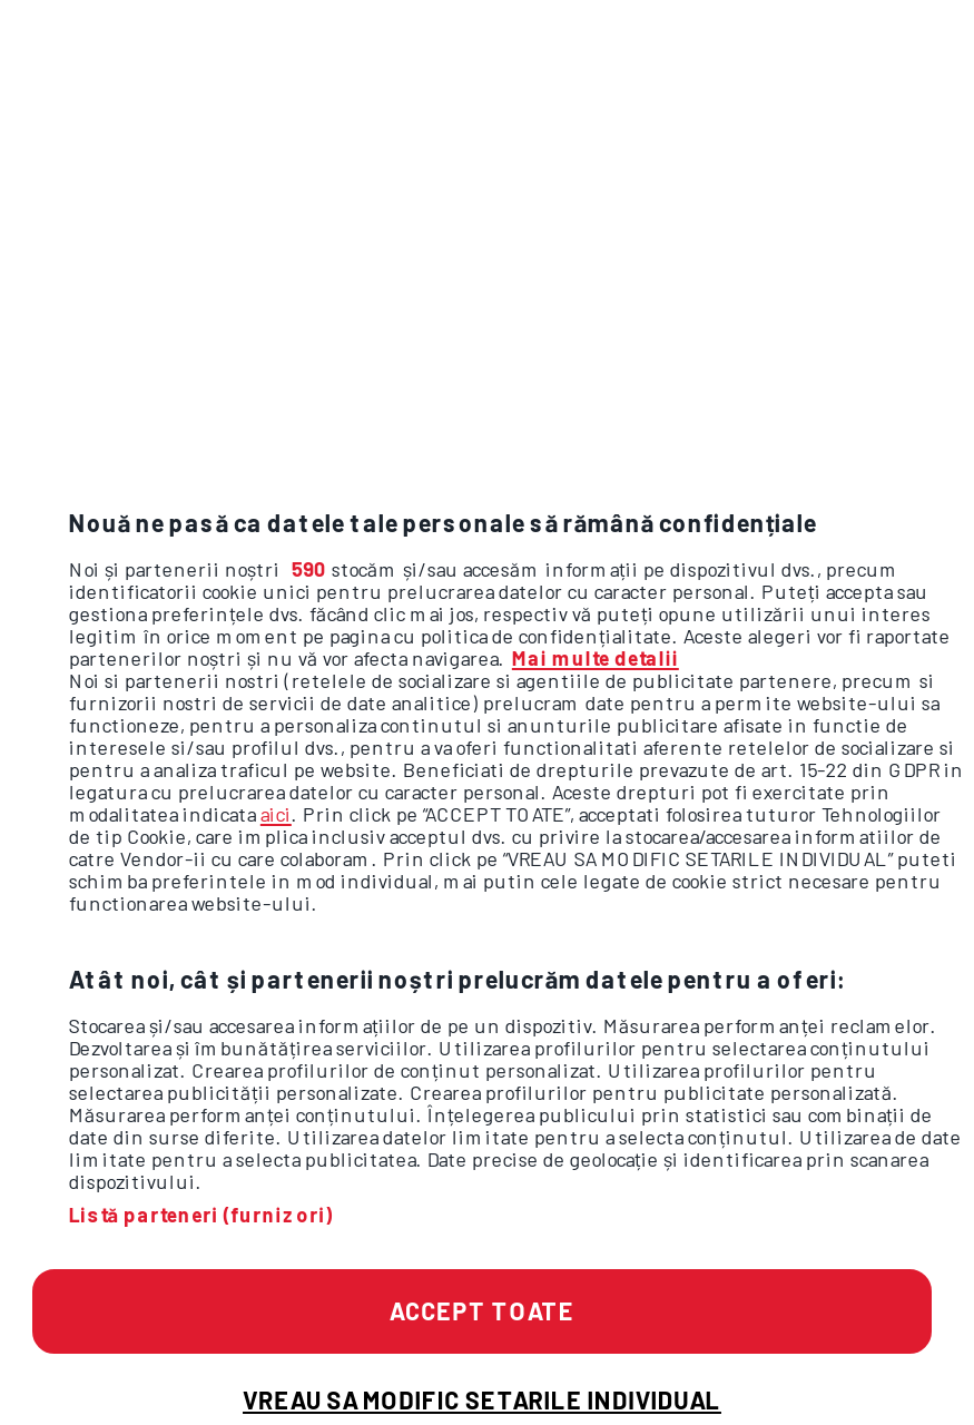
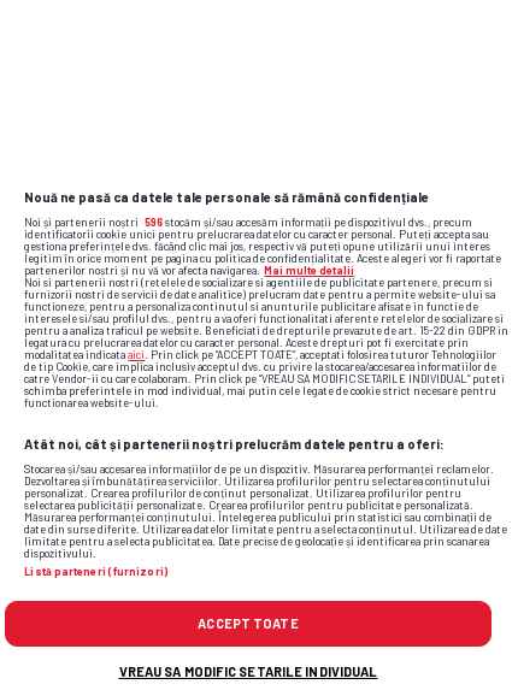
[69,556,899,580] Noi și partenerii noștri 590 stocăm și/sau accesăm informații pe dispozitivul dvs., precum -> [25,215,473,228] Noi și partenerii noștri 596 stocăm și/sau accesăm informații pe dispozitivul dvs., precum

